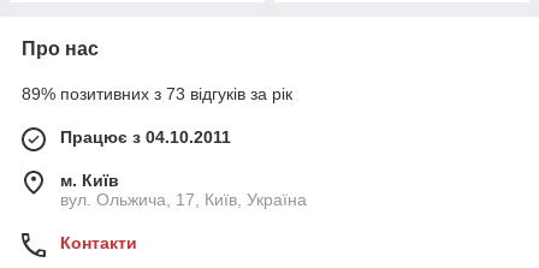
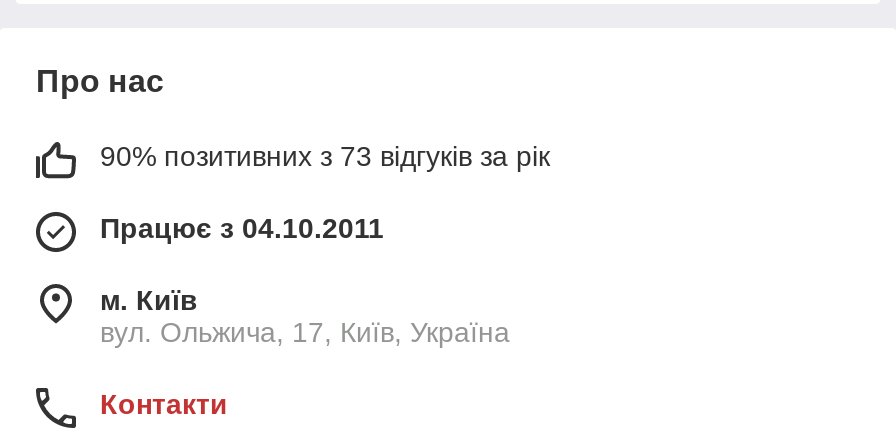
[22,85,292,104] 89% позитивних з 73 відгуків за рік -> [100,141,550,173] 90% позитивних з 73 відгуків за рік

